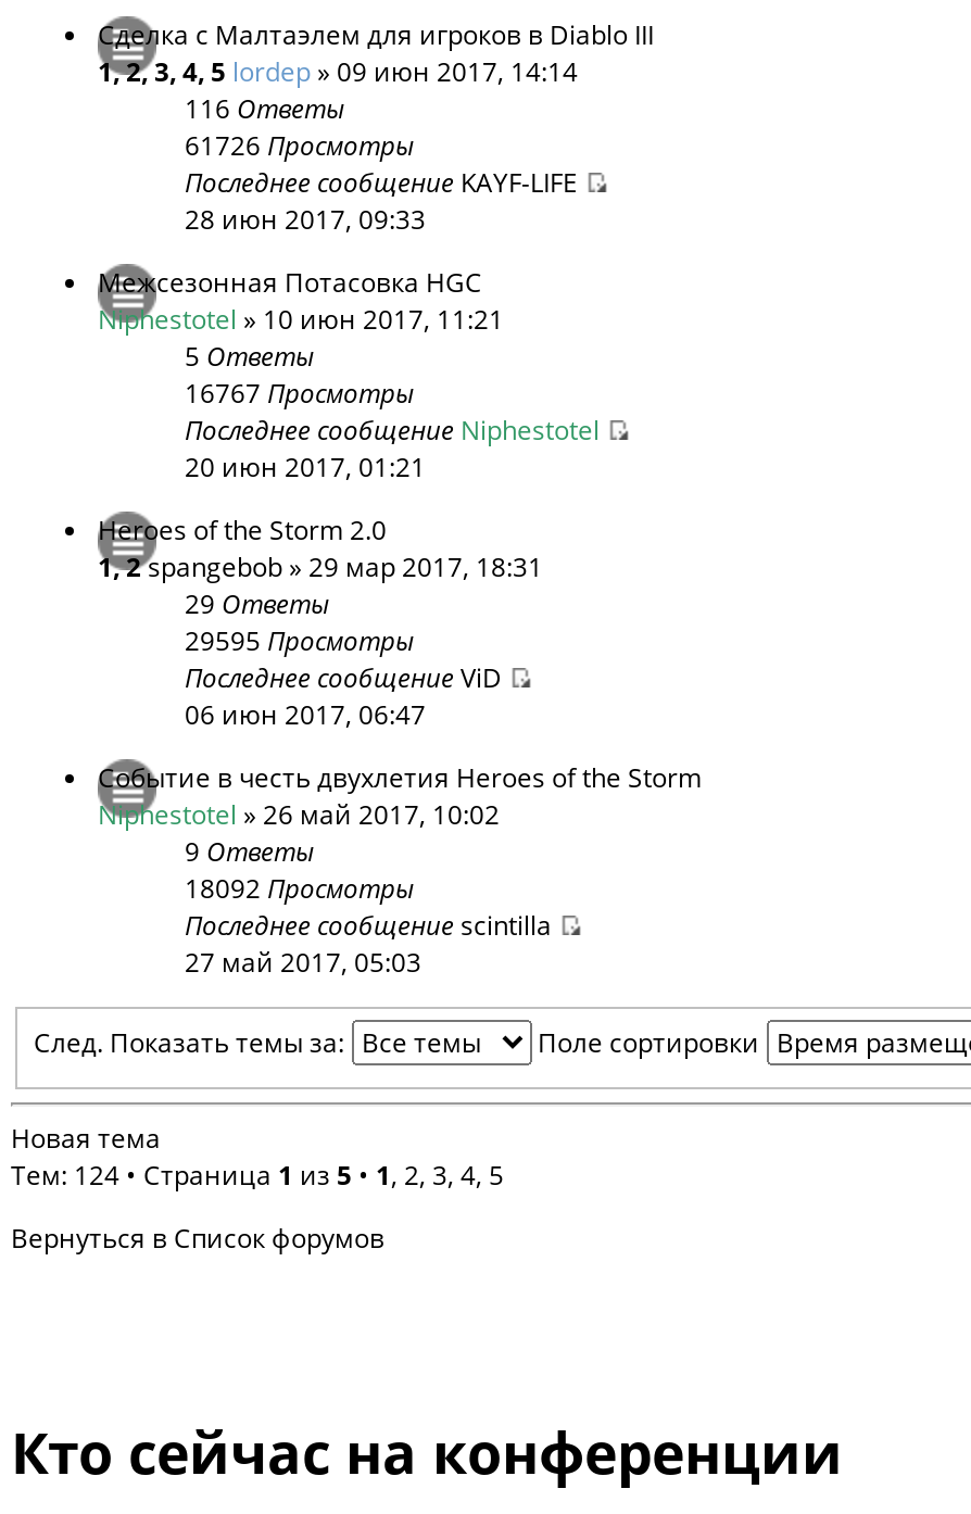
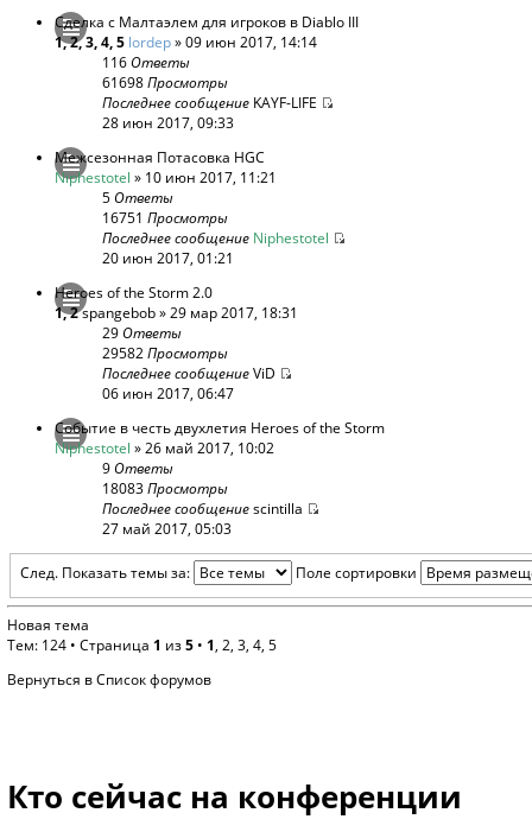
[185,127,415,164] 61726 Просмотры -> [102,72,228,93] 61698 Просмотры
[185,375,415,412] 16767 Просмотры -> [102,208,228,228] 16751 Просмотры
[185,622,415,659] 29595 Просмотры -> [102,343,228,363] 29582 Просмотры
[185,870,415,907] 18092 Просмотры -> [102,478,228,498] 18083 Просмотры

